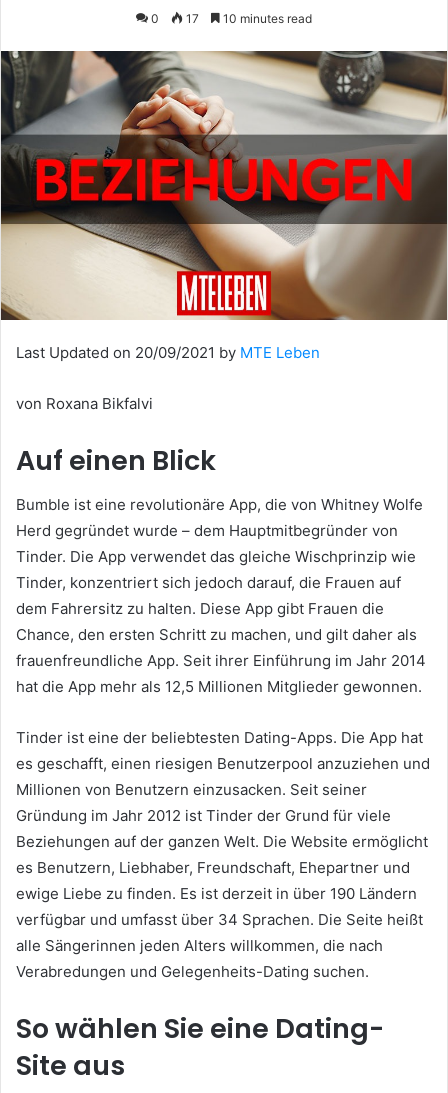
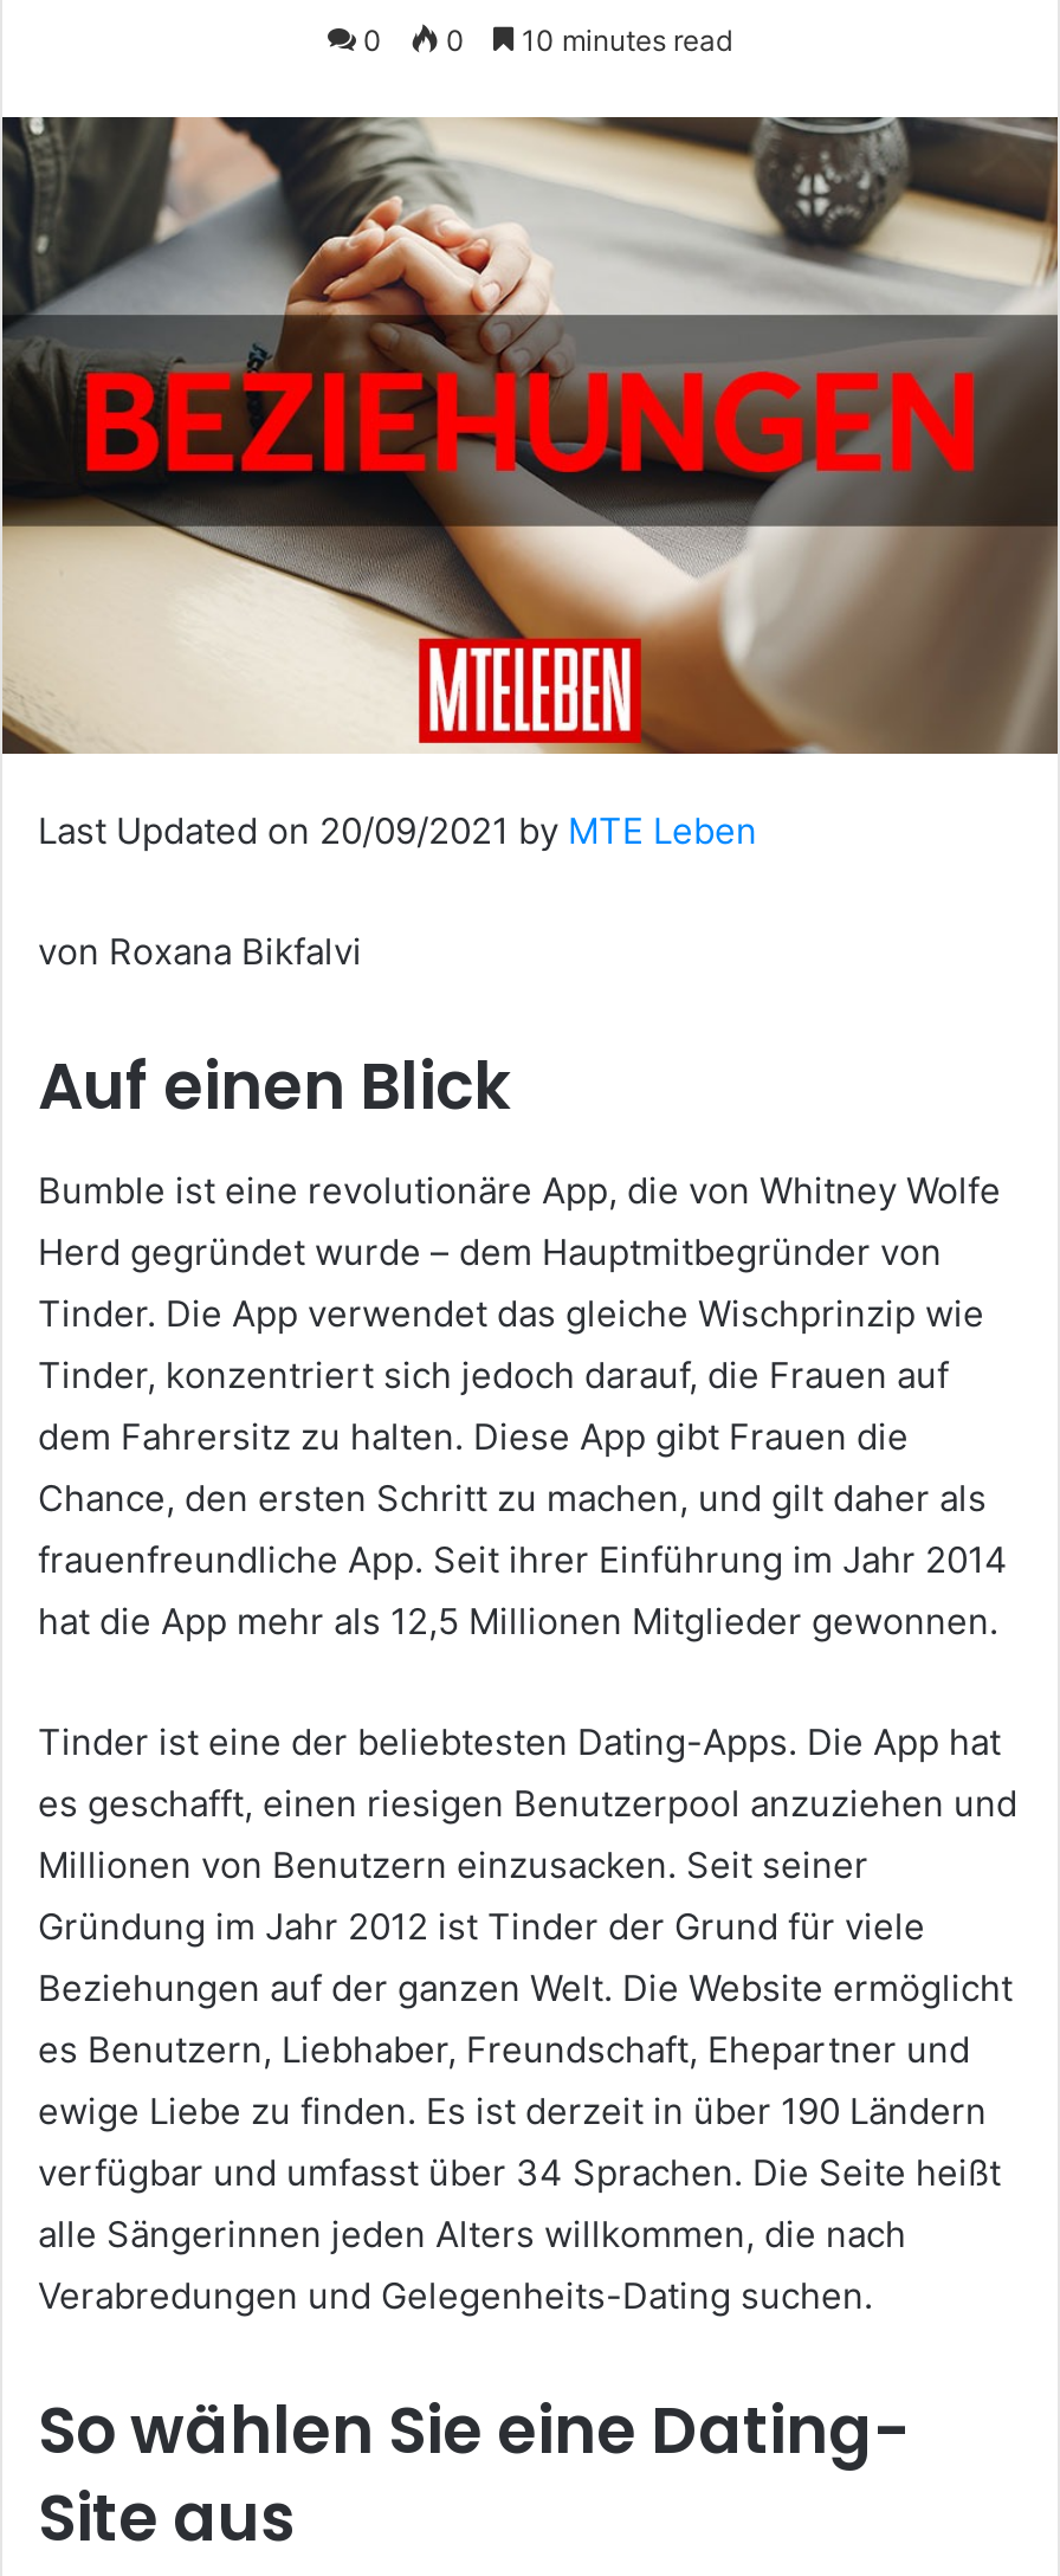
[151,11,312,26] 0 17 10 minutes read -> [363,22,732,58] 0 0 10 minutes read

